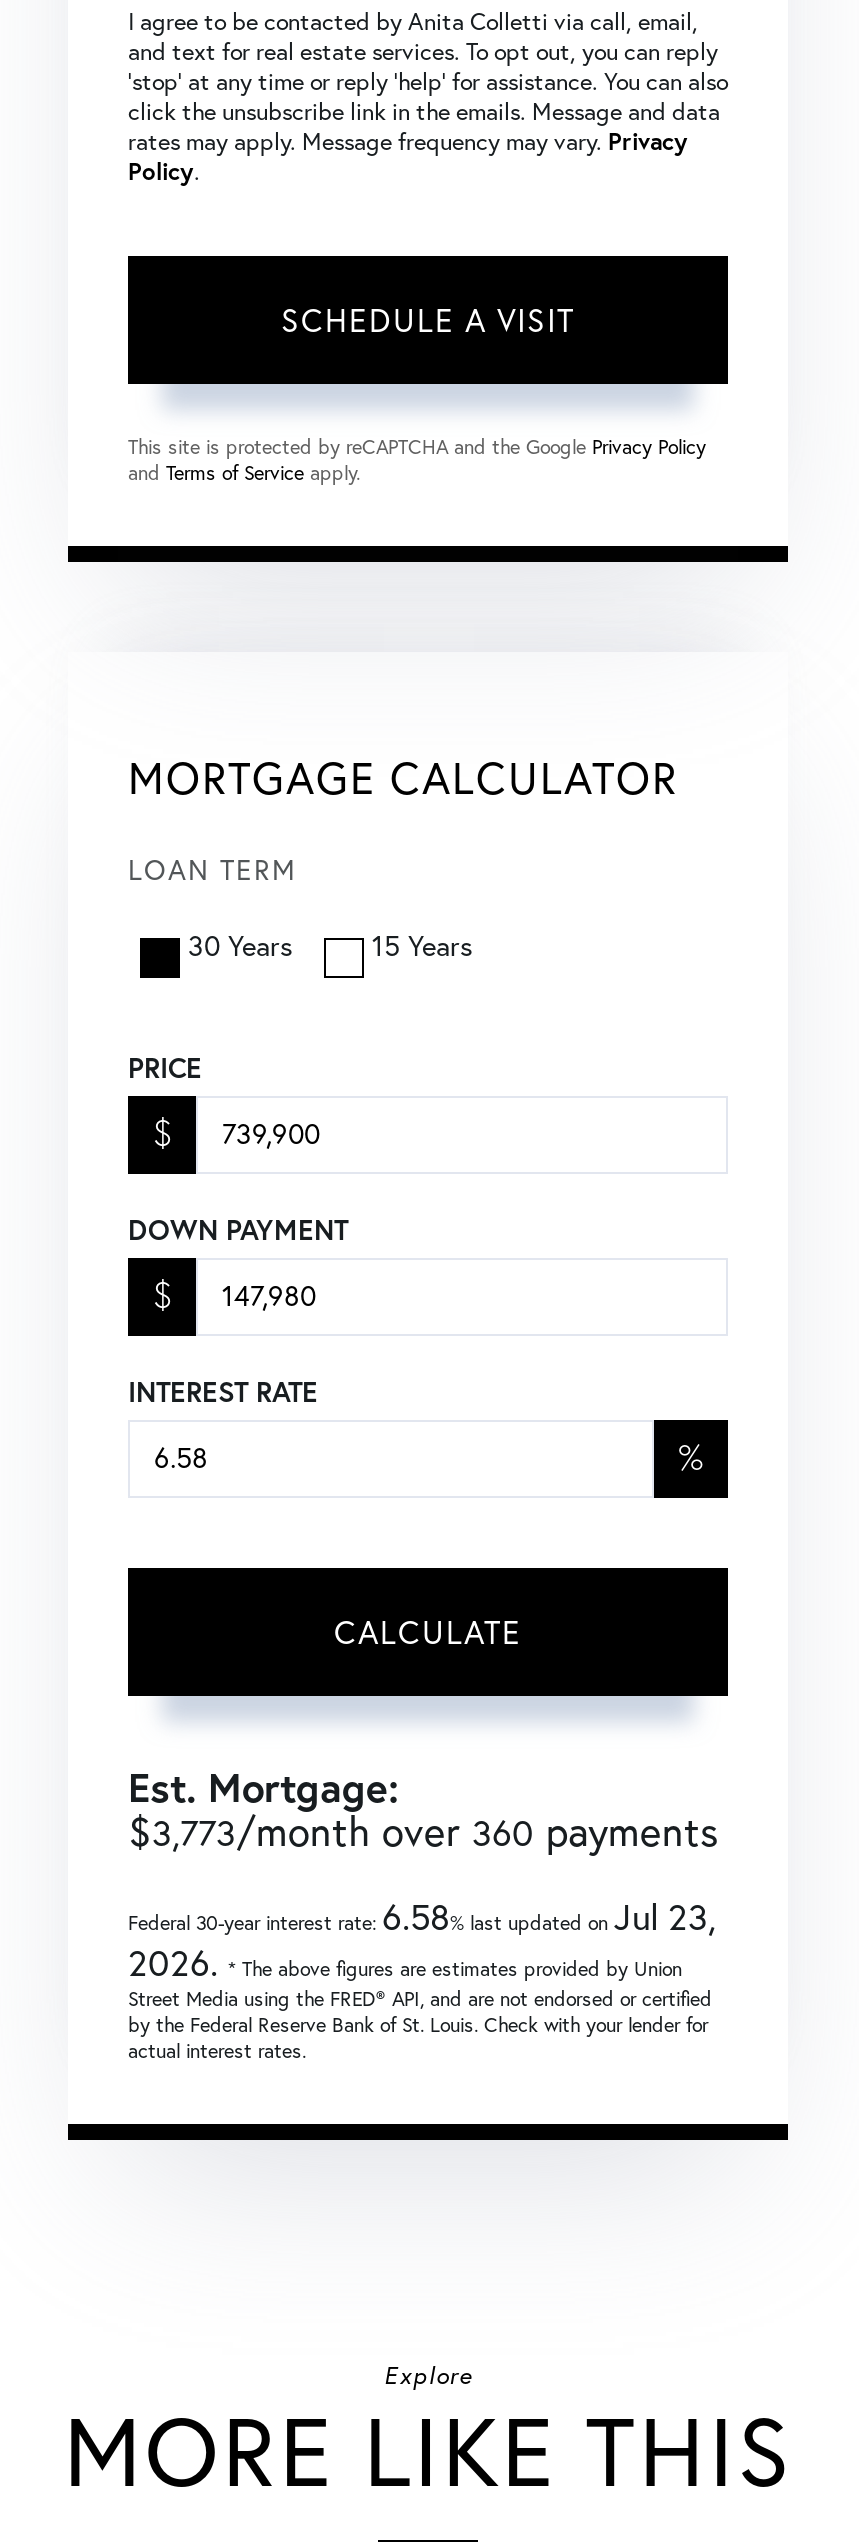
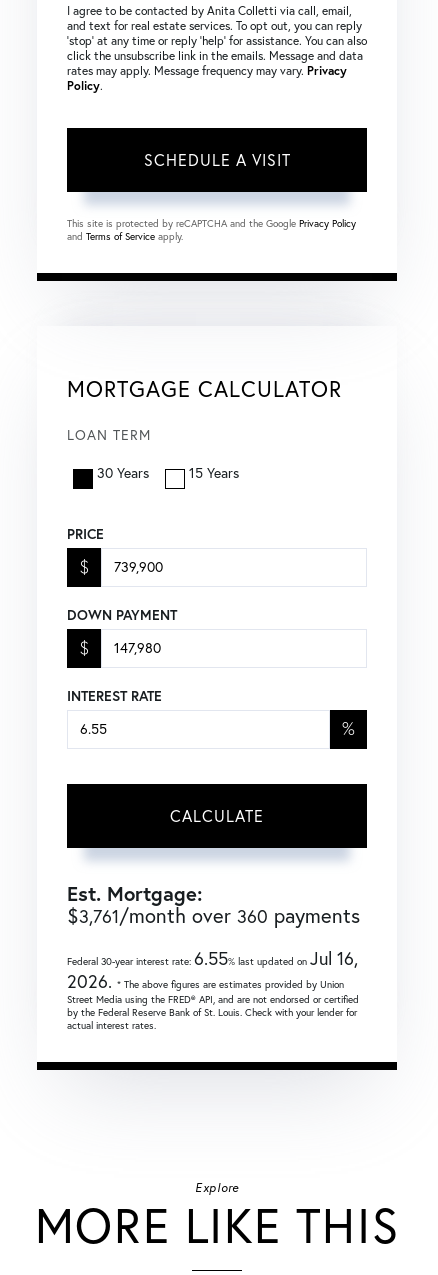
[128,1805,718,1855] $3,773/month over 360 payments -> [67,903,360,928] $3,761/month over 360 payments
[128,1893,716,1939] Federal 30-year interest rate: 6.58% last updated onJul 23, -> [67,947,358,970] Federal 30-year interest rate: 6.55% last updated onJul 16,

